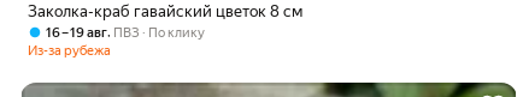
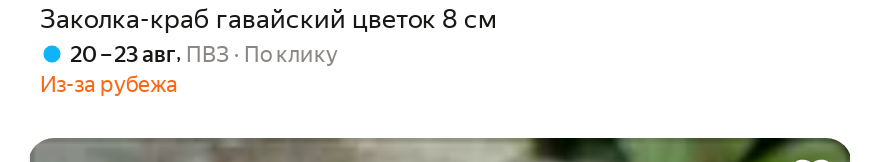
[46,24,205,40] 16 – 19 авг, ПВЗ По клику -> [70,41,338,68] 20 – 23 авг, ПВЗ По клику

